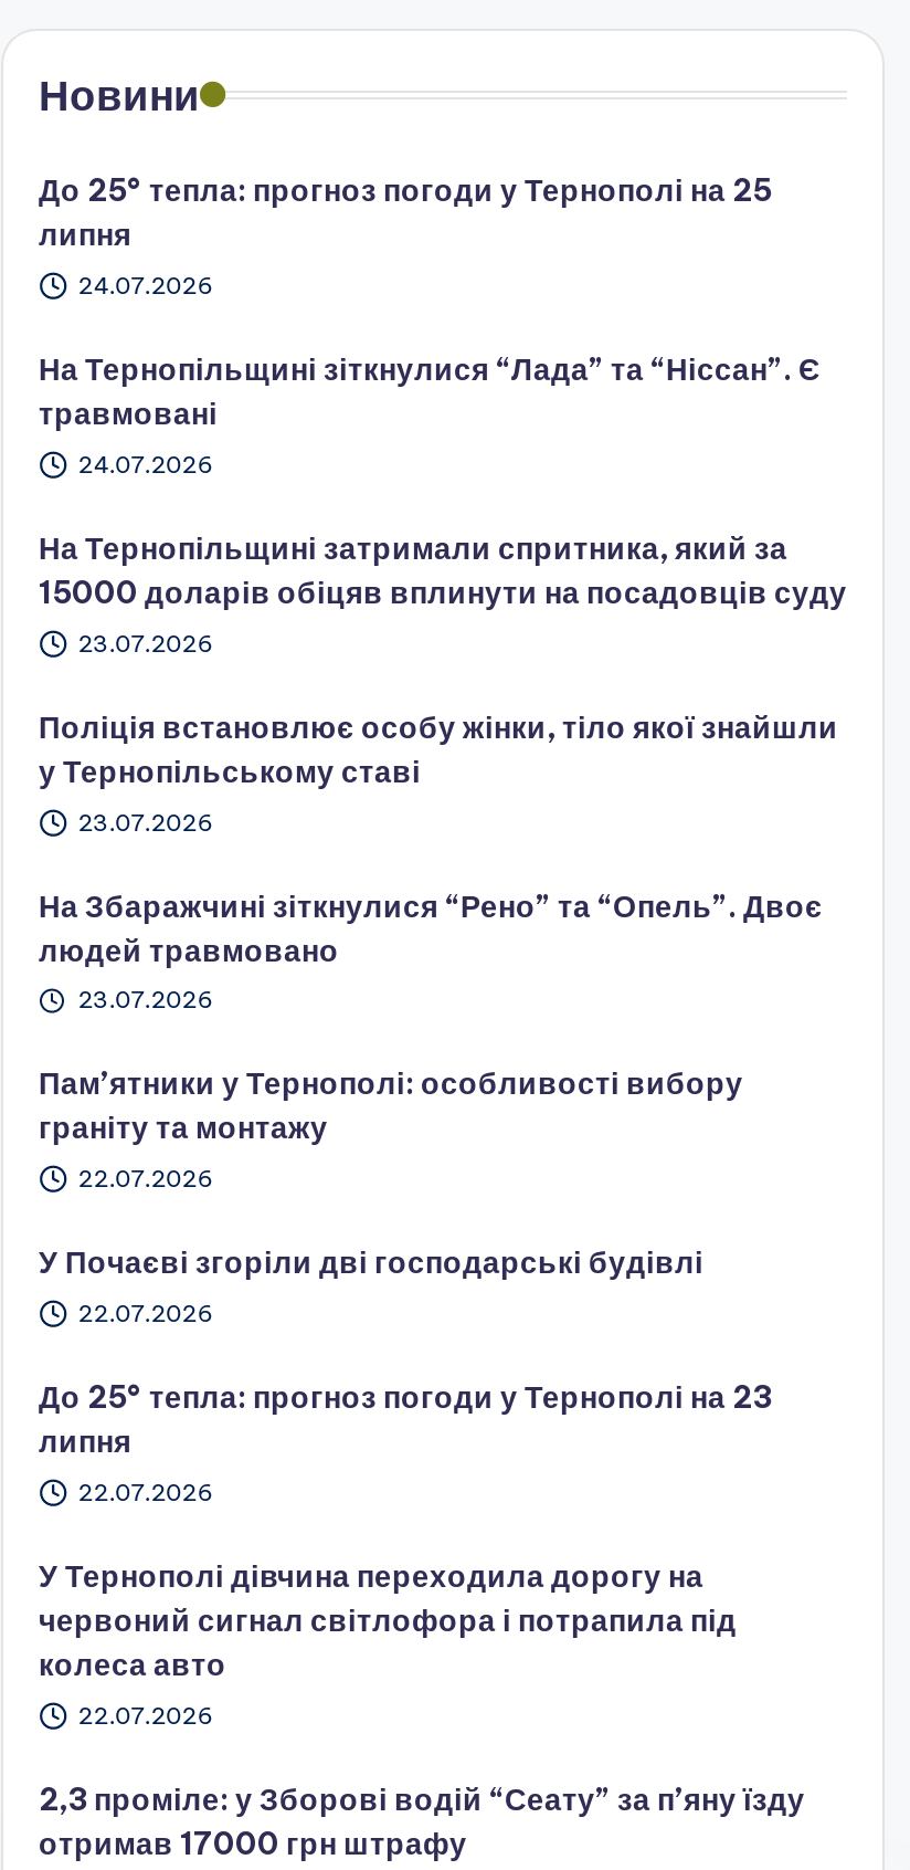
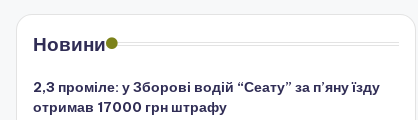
[39,171,847,1730] До 25° тепла: прогноз погоди у Тернополі на 25 | липня | 24.07.2026 | На Тернопільщині зіткнулися “Лада” та “Ніссан”. Є | травмовані | 24.07.2026 | На Тернопільщині затримали спритника, який за | 15000 доларів обіцяв вплинути на посадовців суду | 23.07.2026 | Поліція встановлює особу жінки, тіло якої знайшли | у Тернопільському ставі | 23.07.2026 | На Збаражчині зіткнулися “Рено” та “Опель”. Двоє | людей травмовано | 23.07.2026 | Пам’ятники у Тернополі: особливості вибору | граніту та монтажу | 22.07.2026 | У Почаєві згоріли дві господарські будівлі | 22.07.2026 | До 25° тепла: прогноз погоди у Тернополі на 23 | липня | 22.07.2026 | У Тернополі дівчина переходила дорогу на | червоний сигнал світлофора і потрапила під | колеса авто | 22.07.2026 -> none

